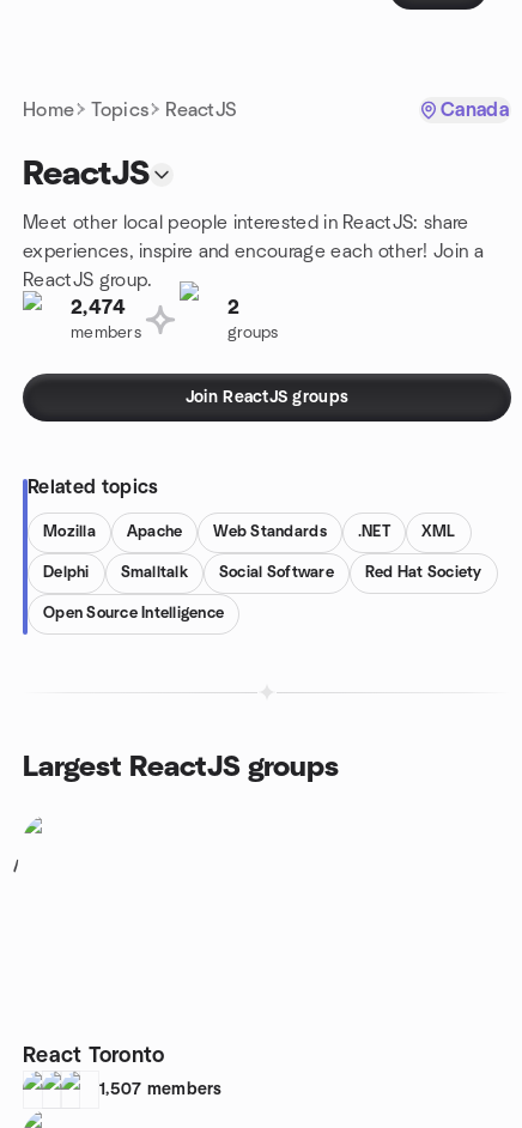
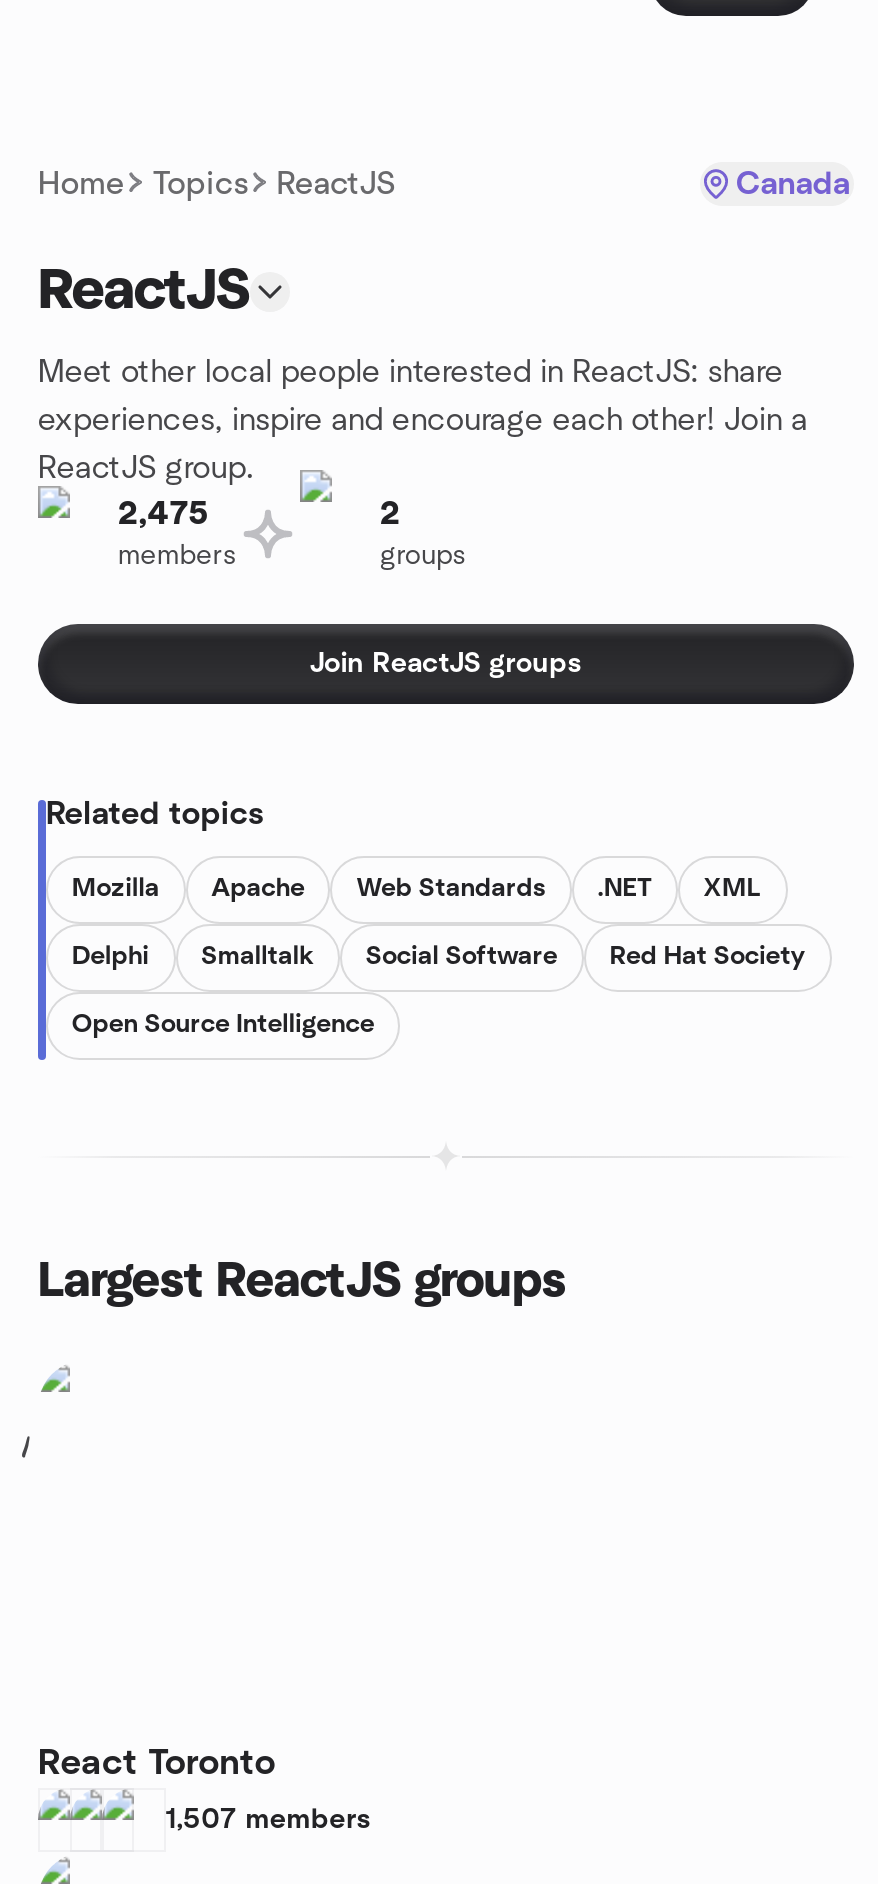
[71,298,126,317] 2,474 -> [118,498,209,530] 2,475

